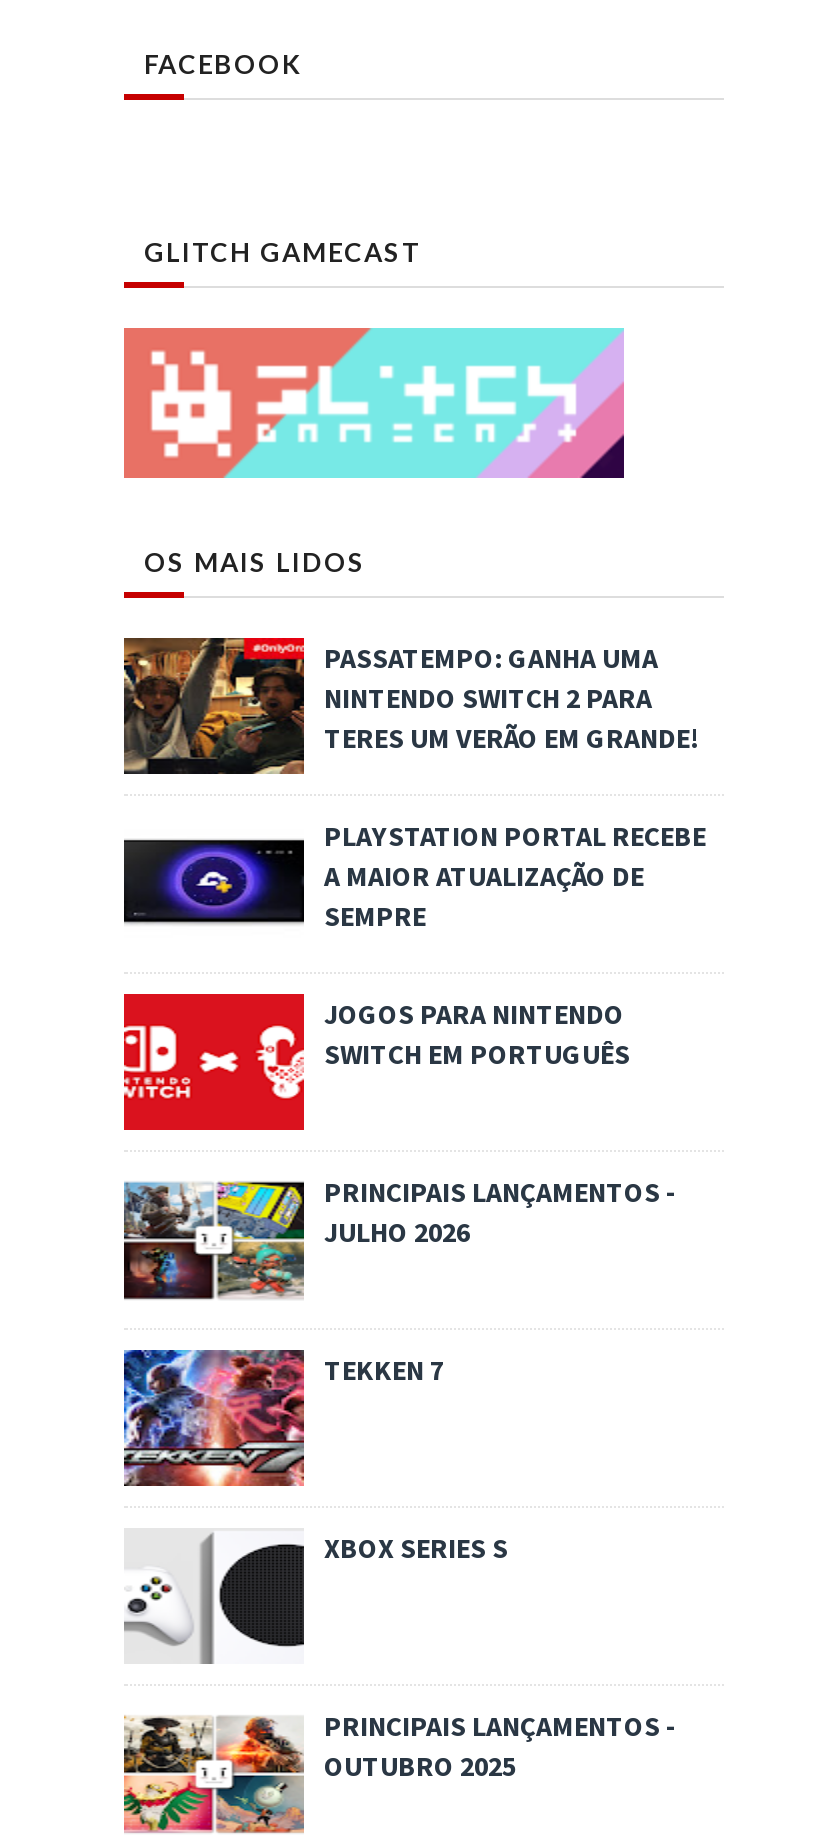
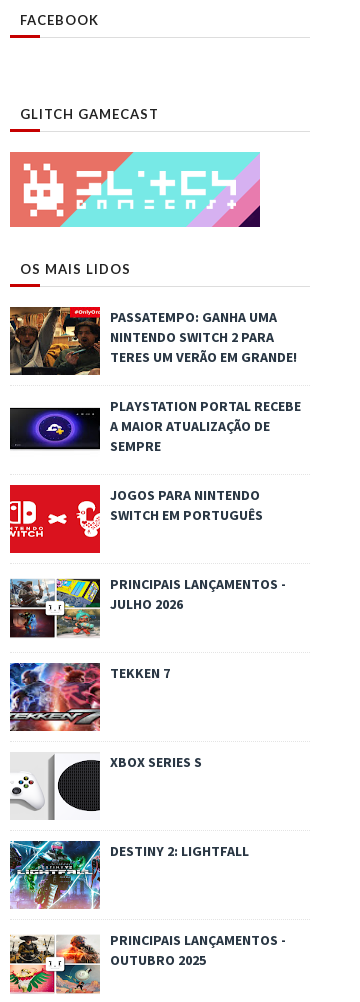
none -> [9,840,249,910] [image] | DESTINY 2: LIGHTFALL

